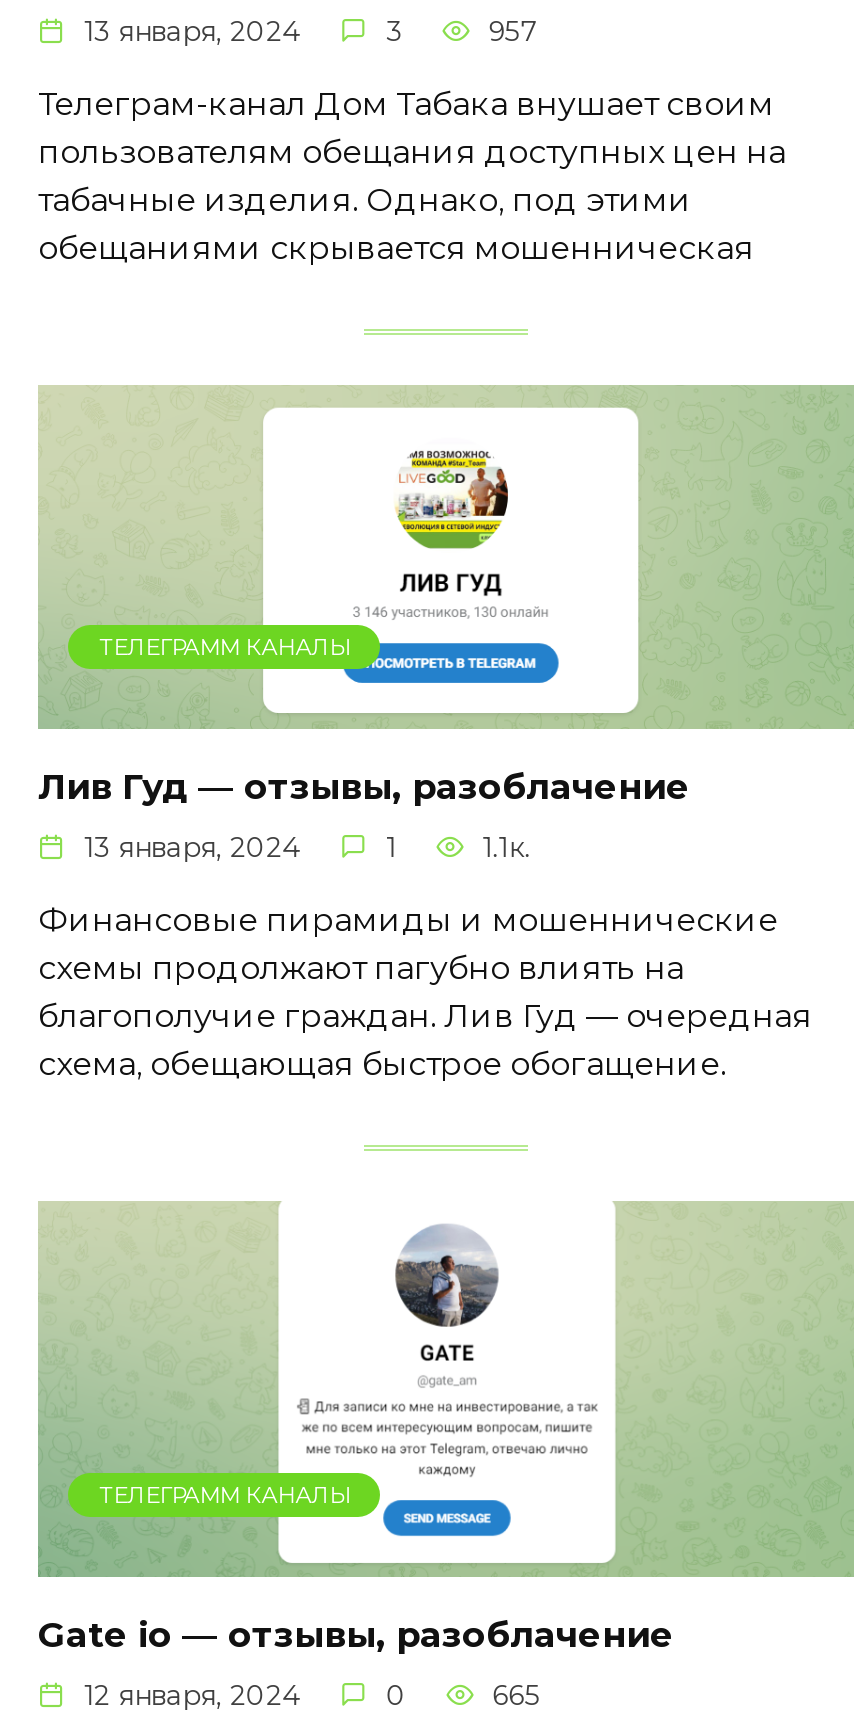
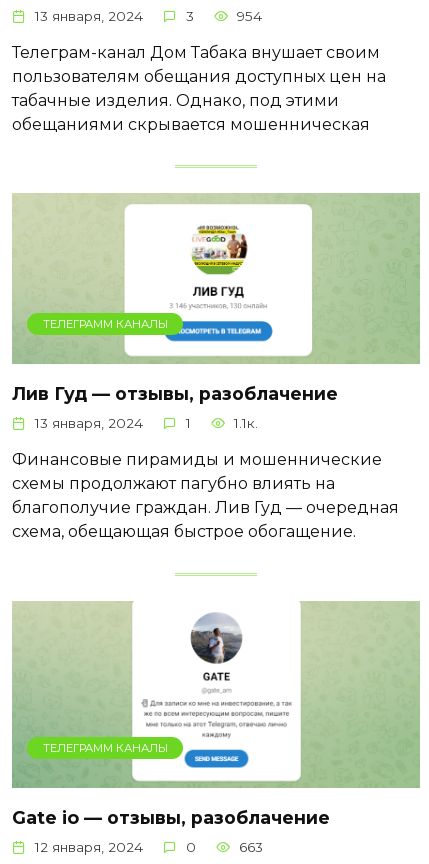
[489,15,537,47] 957 -> [237,8,262,24] 954
[493,1678,541,1710] 665 -> [239,839,263,855] 663

